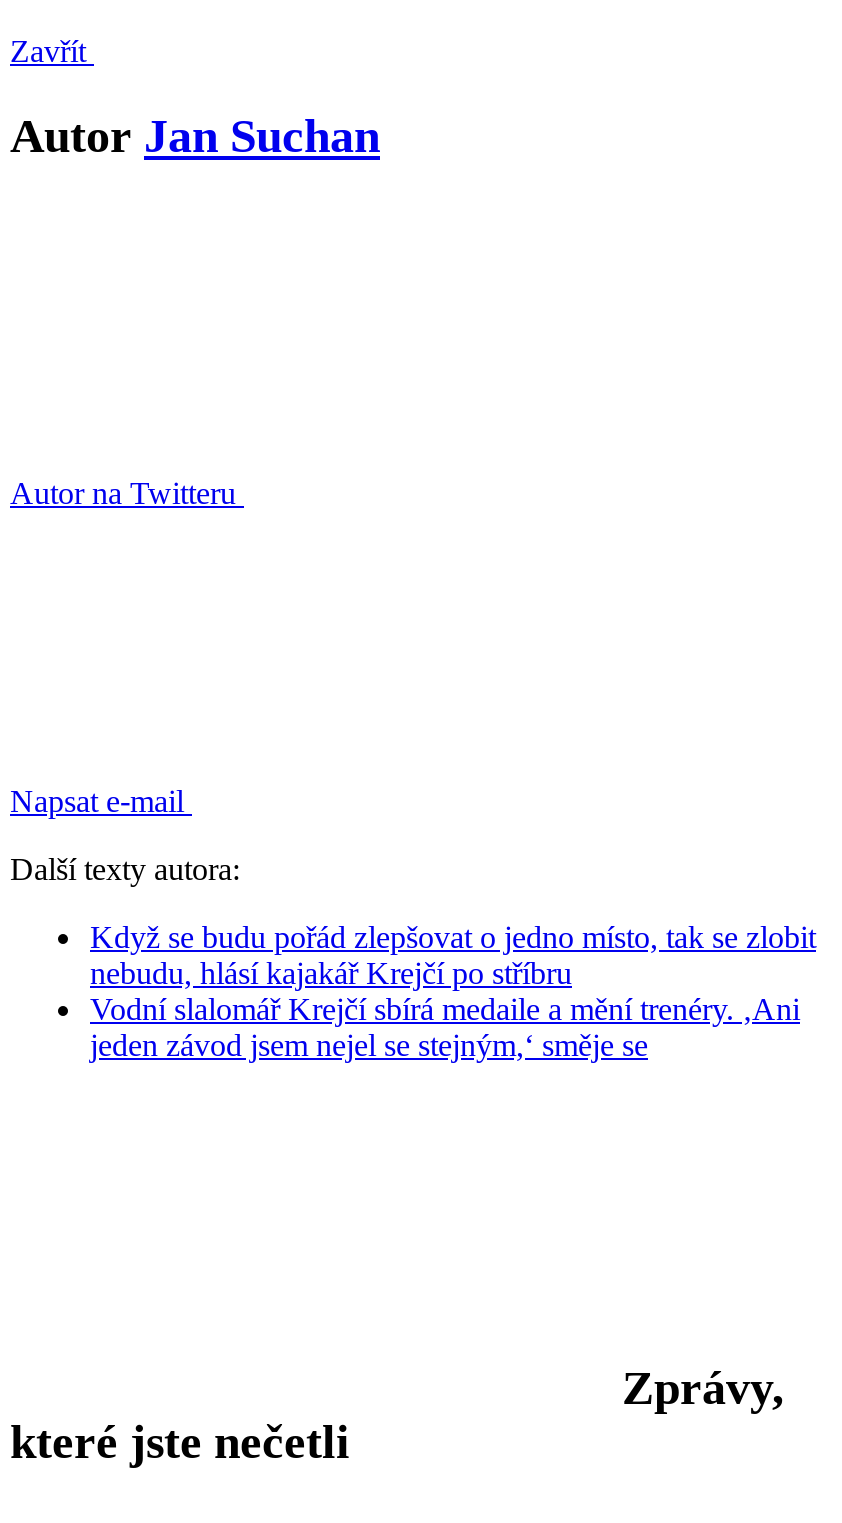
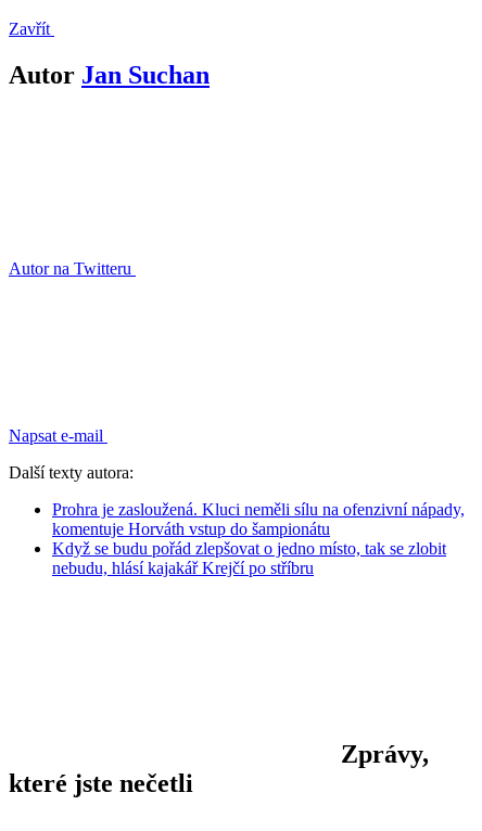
none -> [52,500,465,538] Prohra je zasloužená. Kluci neměli sílu na ofenzivní nápady, | komentuje Horváth vstup do šampionátu
moved [90,920,816,990] -> [52,539,446,577]: Když se budu pořád zlepšovat o jedno místo, tak se zlobit | nebudu, hlásí kajakář Krejčí po stříbru
[90,992,800,1062] Vodní slalomář Krejčí sbírá medaile a mění trenéry. ‚Ani | jeden závod jsem nejel se stejným,‘ směje se -> none

